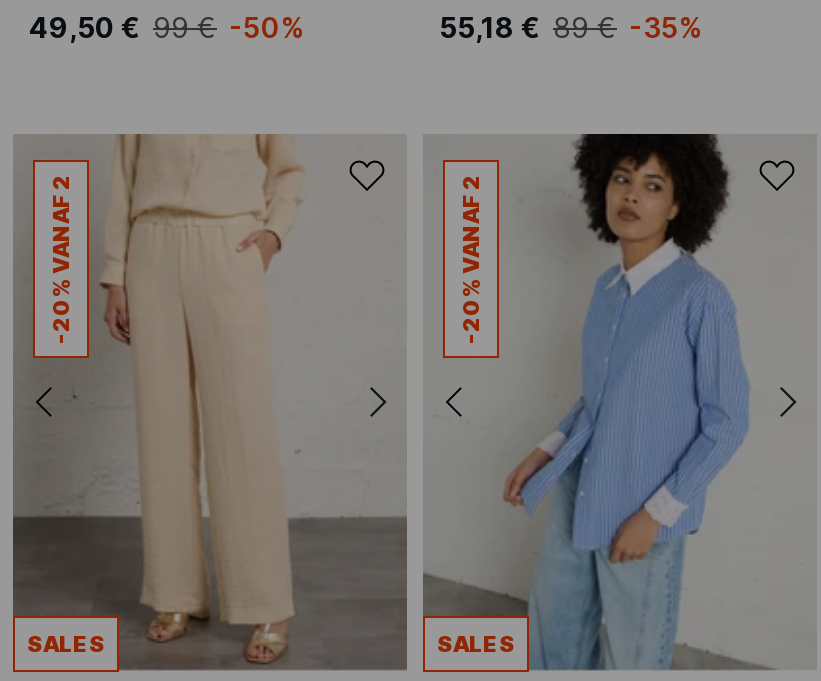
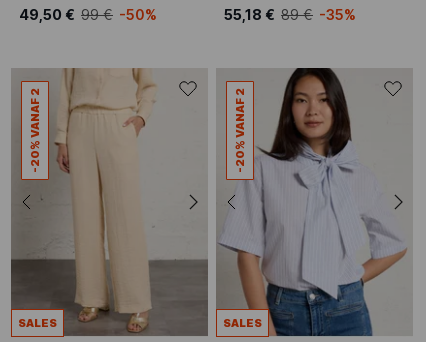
[427,132,805,672] [image] -> [217,68,408,337] [image]

